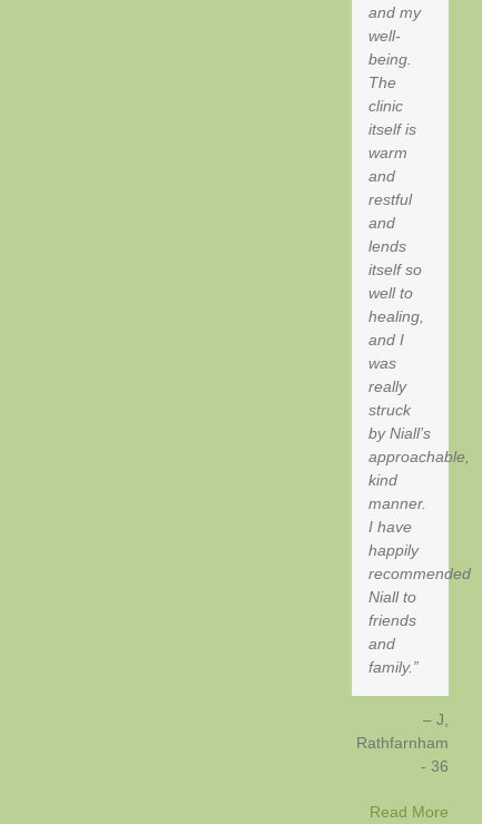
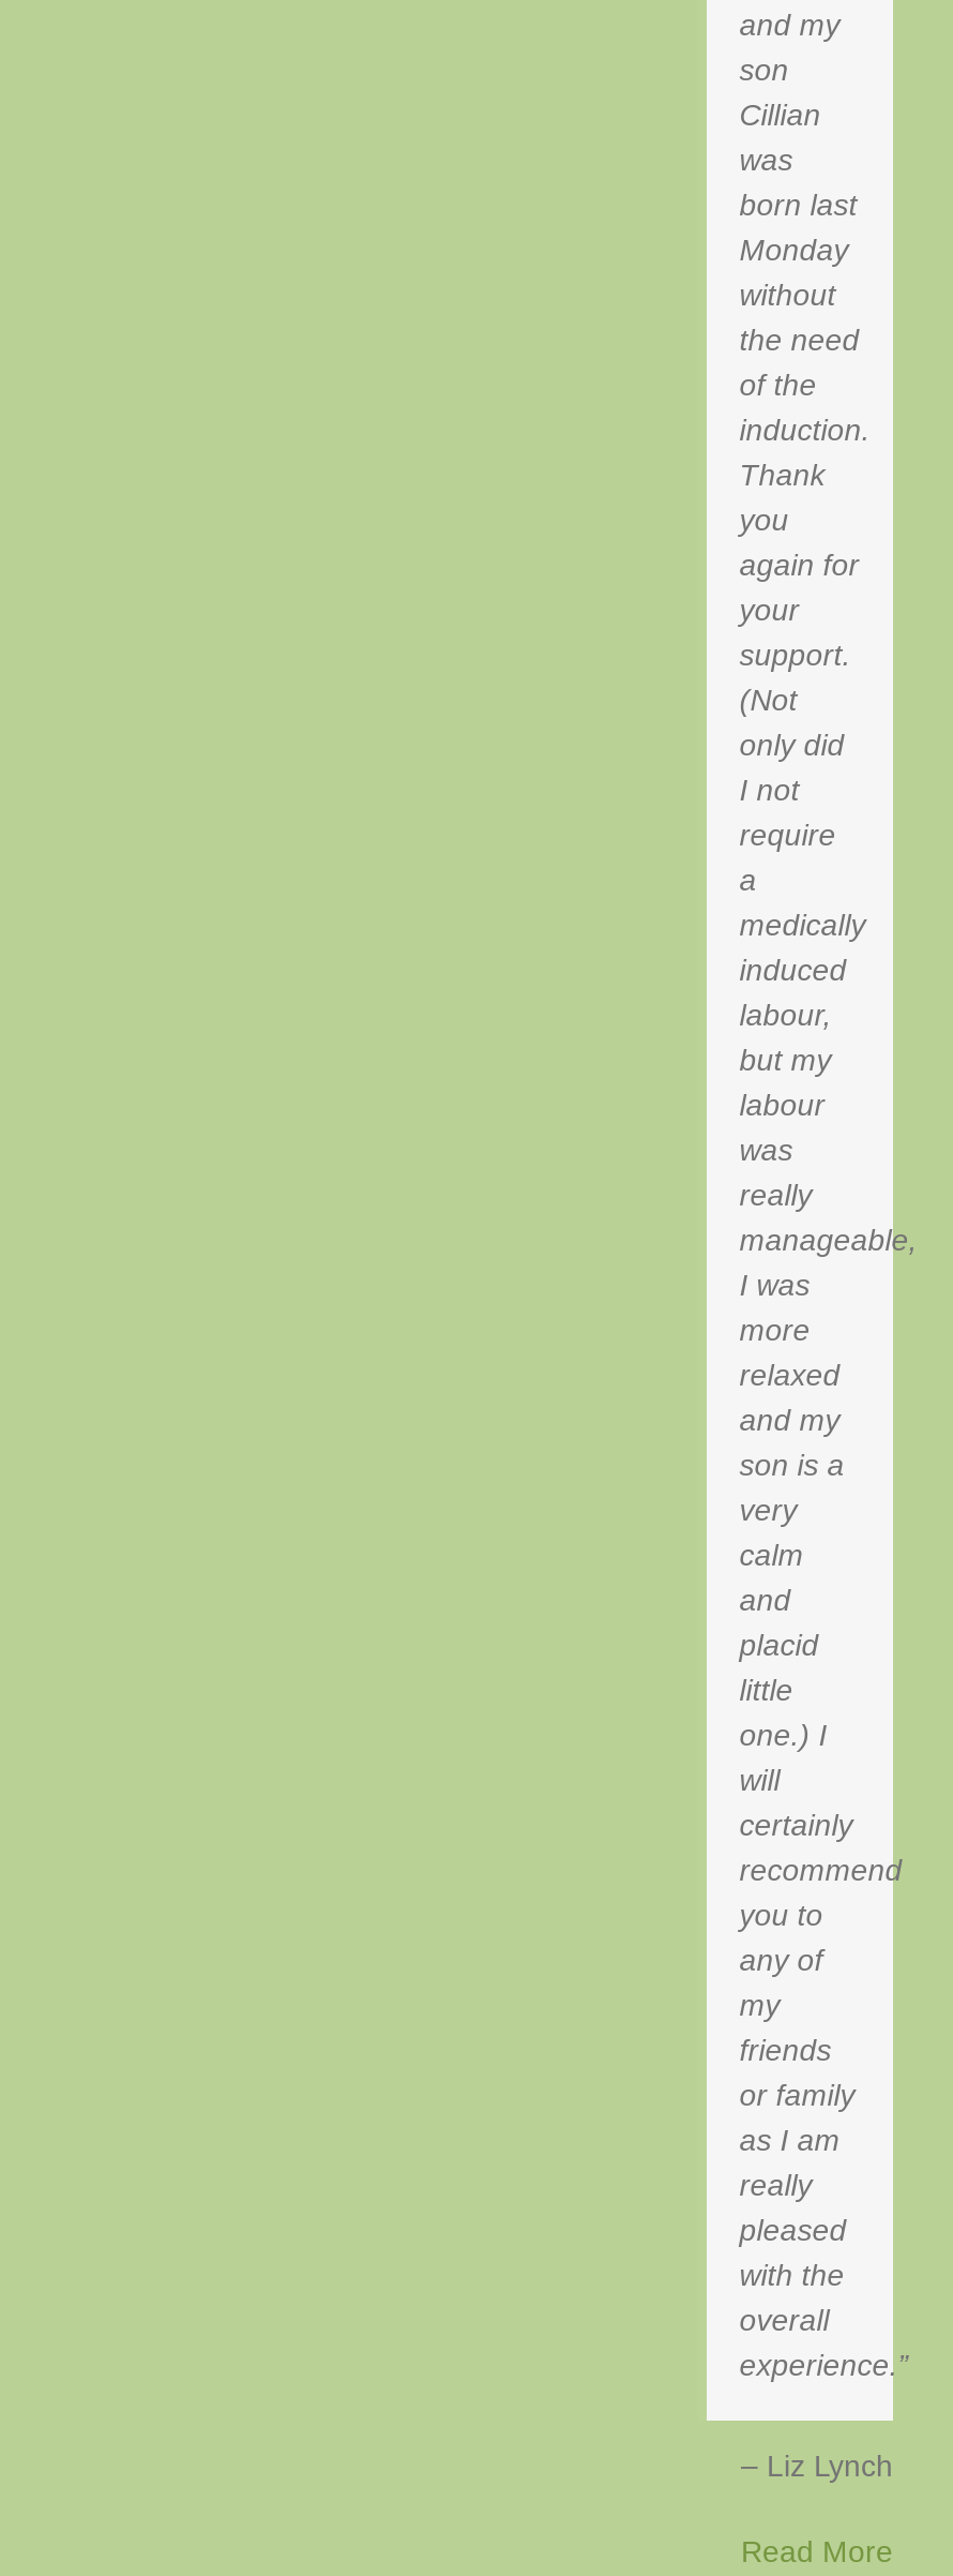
[369,27,424,349] well- | being. | The | clinic | itself is | warm | and | restful | and | lends | itself so | well to | healing, | and I -> [739,52,870,1121] son | Cillian | was | born last | Monday | without | the need | of the | induction. | Thank | you | again for | your | support. | (Not | only did | I not | require | a | medically | induced | labour, | but my | labour
[369,401,471,606] struck | by Niall’s | approachable, | kind | manner. | I have | happily | recommended | Niall to -> [739,1222,917,2021] manageable, | I was | more | relaxed | and my | son is a | very | calm | and | placid | little | one.) I | will | certainly | recommend | you to | any of | my
[369,635,413,676] and | family. -> [739,2077,898,2381] or family | as I am | really | pleased | with the | overall | experience.
[356,711,449,775] J, | Rathfarnham | - 36 -> [767,2448,893,2482] Liz Lynch

